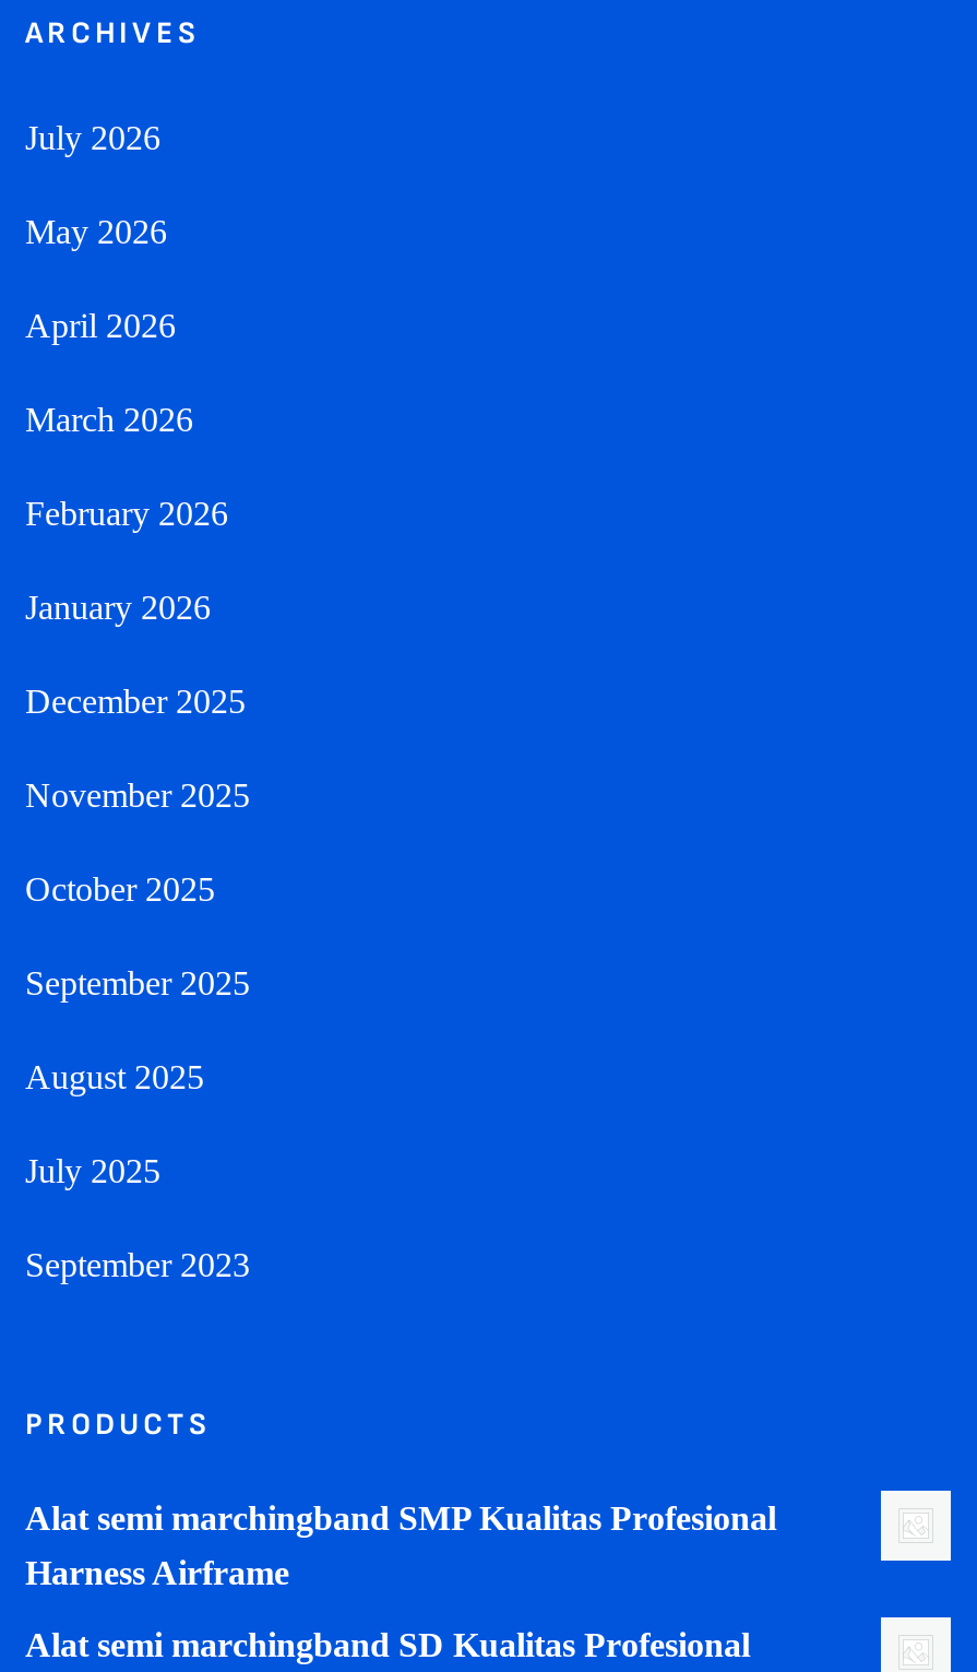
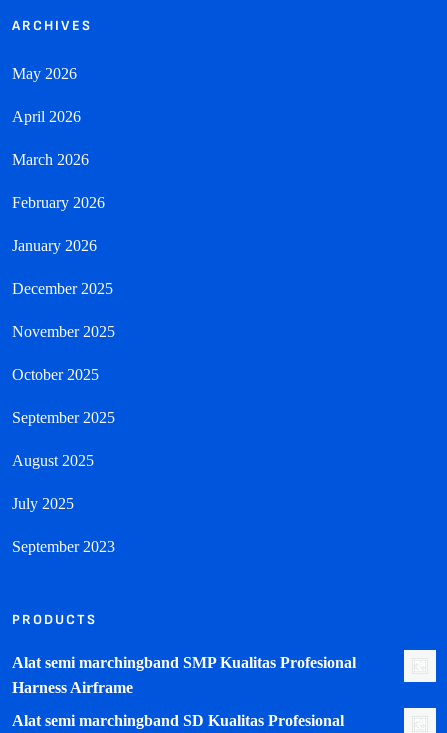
[25,118,160,155] July 2026 -> none

